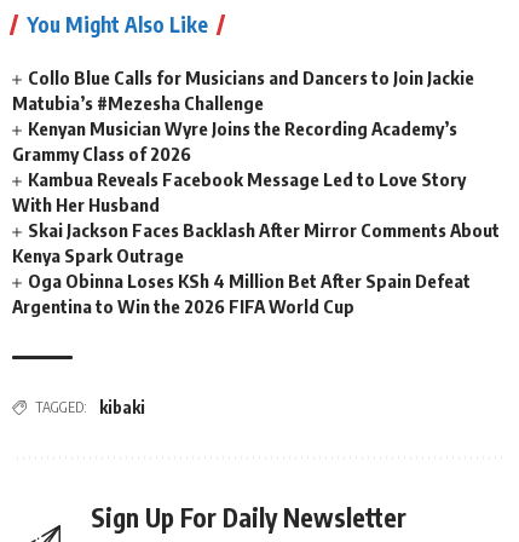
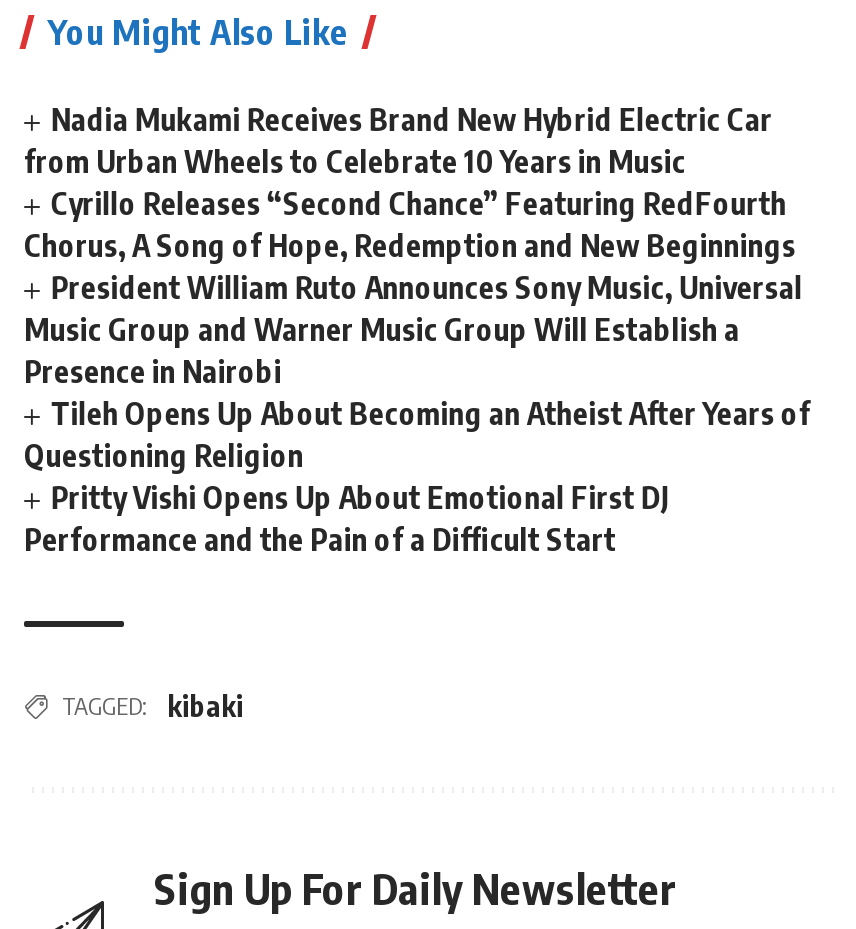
[12,67,500,317] Collo Blue Calls for Musicians and Dancers to Join Jackie | Matubia’s #Mezesha Challenge | Kenyan Musician Wyre Joins the Recording Academy’s | Grammy Class of 2026 | Kambua Reveals Facebook Message Led to Love Story | With Her Husband | Skai Jackson Faces Backlash After Mirror Comments About | Kenya Spark Outrage | Oga Obinna Loses KSh 4 Million Bet After Spain Defeat | Argentina to Win the 2026 FIFA World Cup -> [24,101,811,557] Nadia Mukami Receives Brand New Hybrid Electric Car | from Urban Wheels to Celebrate 10 Years in Music | Cyrillo Releases “Second Chance” Featuring RedFourth | Chorus, A Song of Hope, Redemption and New Beginnings | President William Ruto Announces Sony Music, Universal | Music Group and Warner Music Group Will Establish a | Presence in Nairobi | Tileh Opens Up About Becoming an Atheist After Years of | Questioning Religion | Pritty Vishi Opens Up About Emotional First DJ | Performance and the Pain of a Difficult Start

